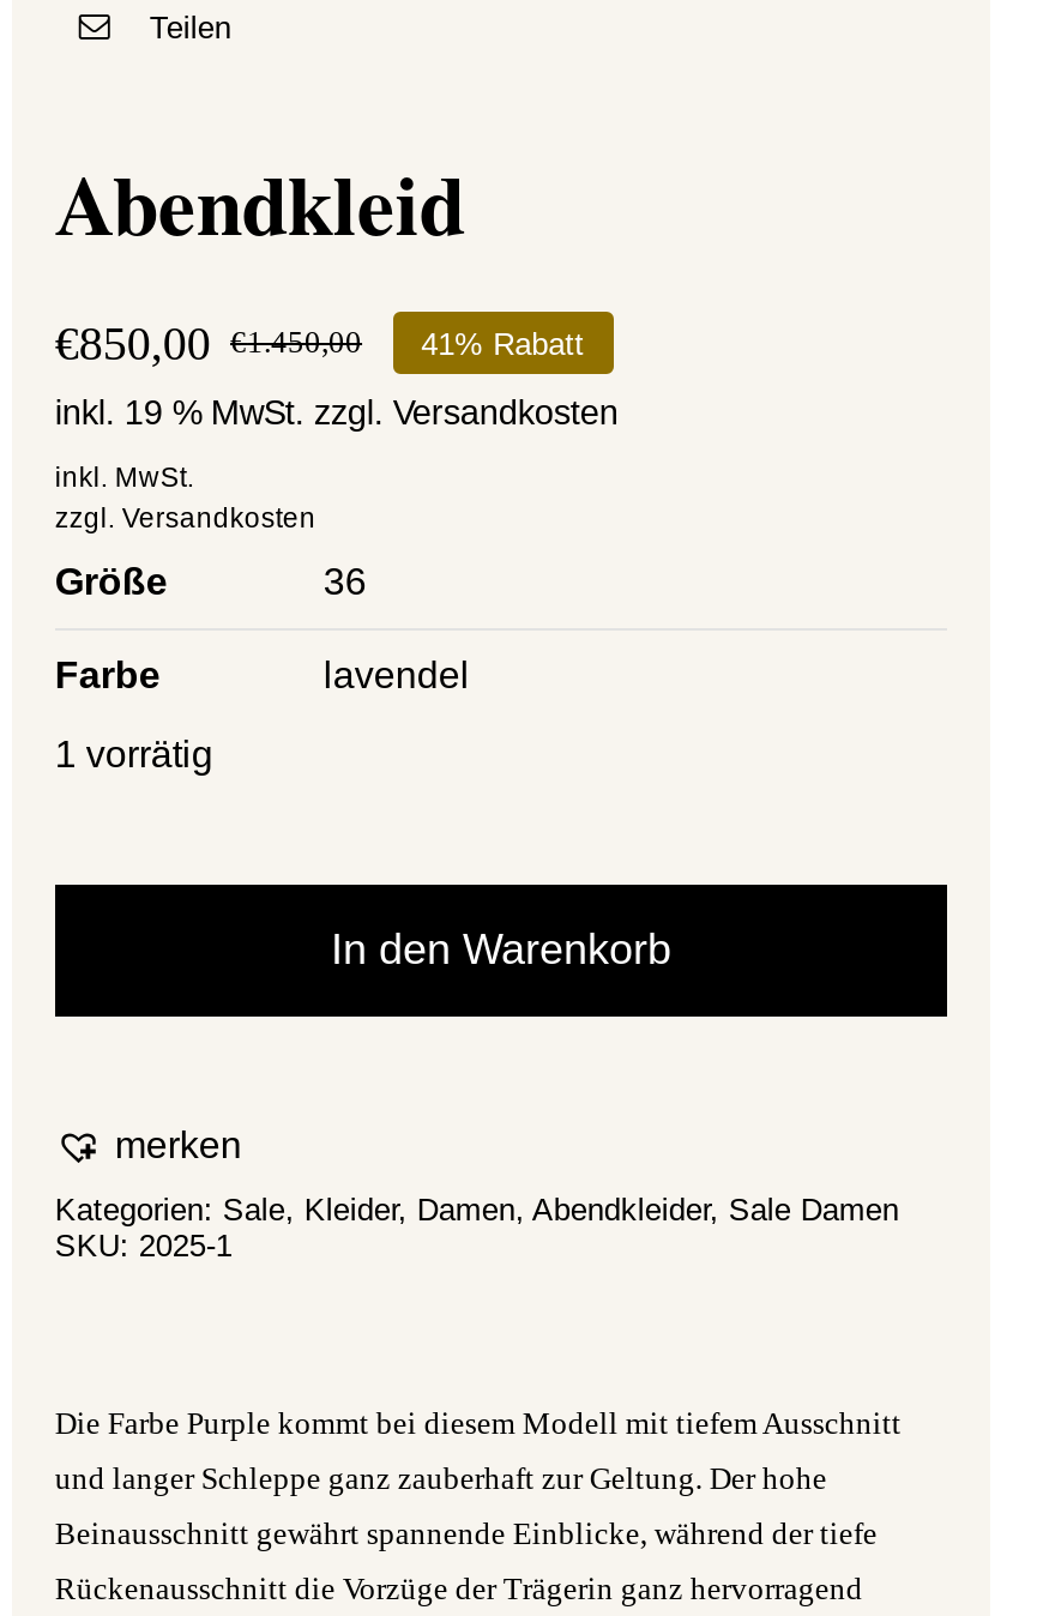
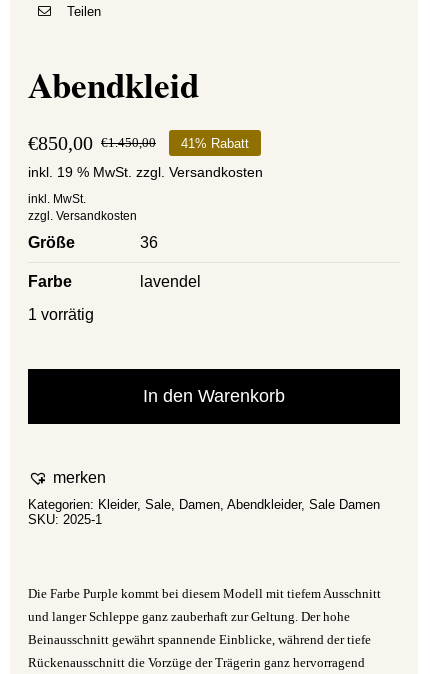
[55,1192,899,1228] Kategorien: Sale, Kleider, Damen, Abendkleider, Sale Damen -> [28,497,380,512] Kategorien: Kleider, Sale, Damen, Abendkleider, Sale Damen

